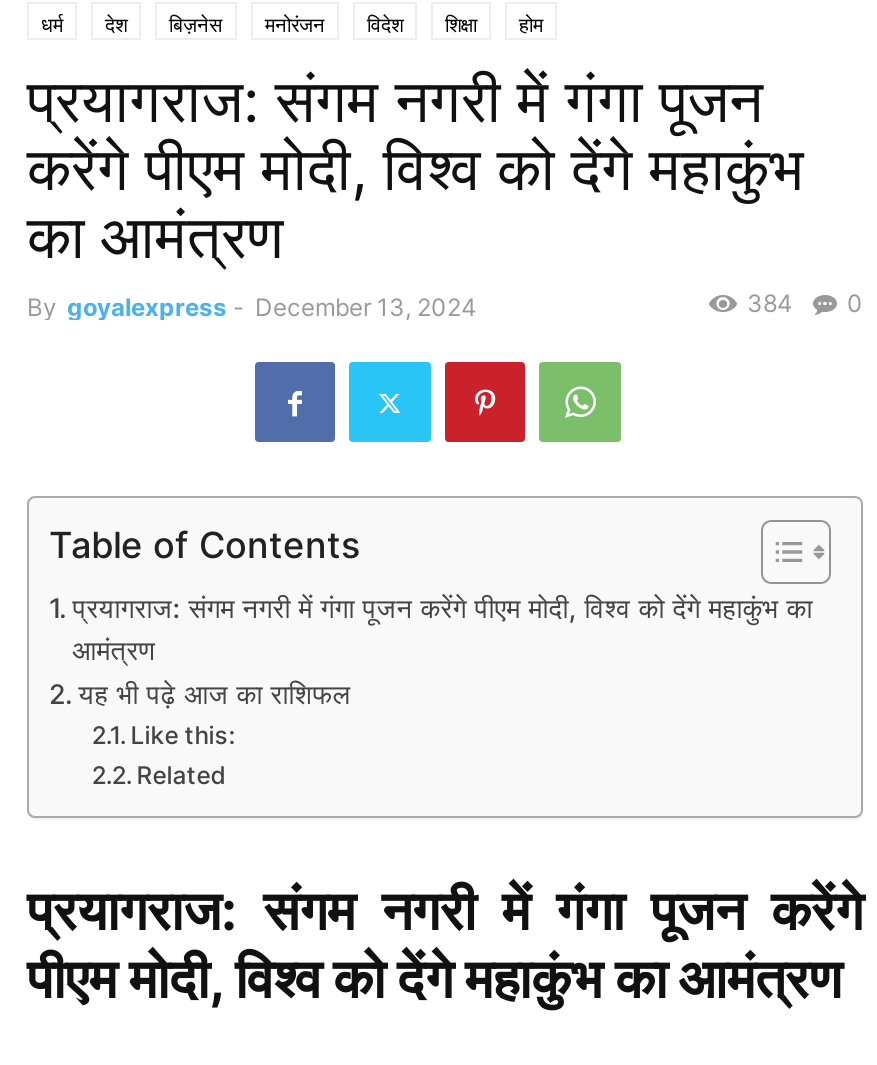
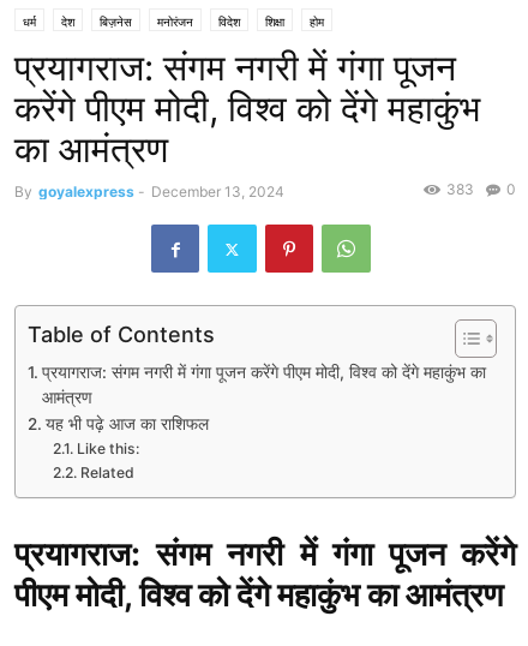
[747,288,863,318] 384 0 -> [446,180,516,198] 383 0

